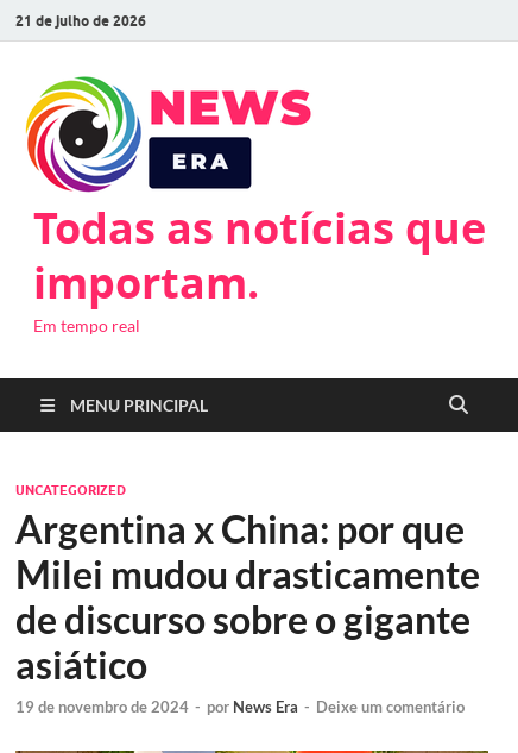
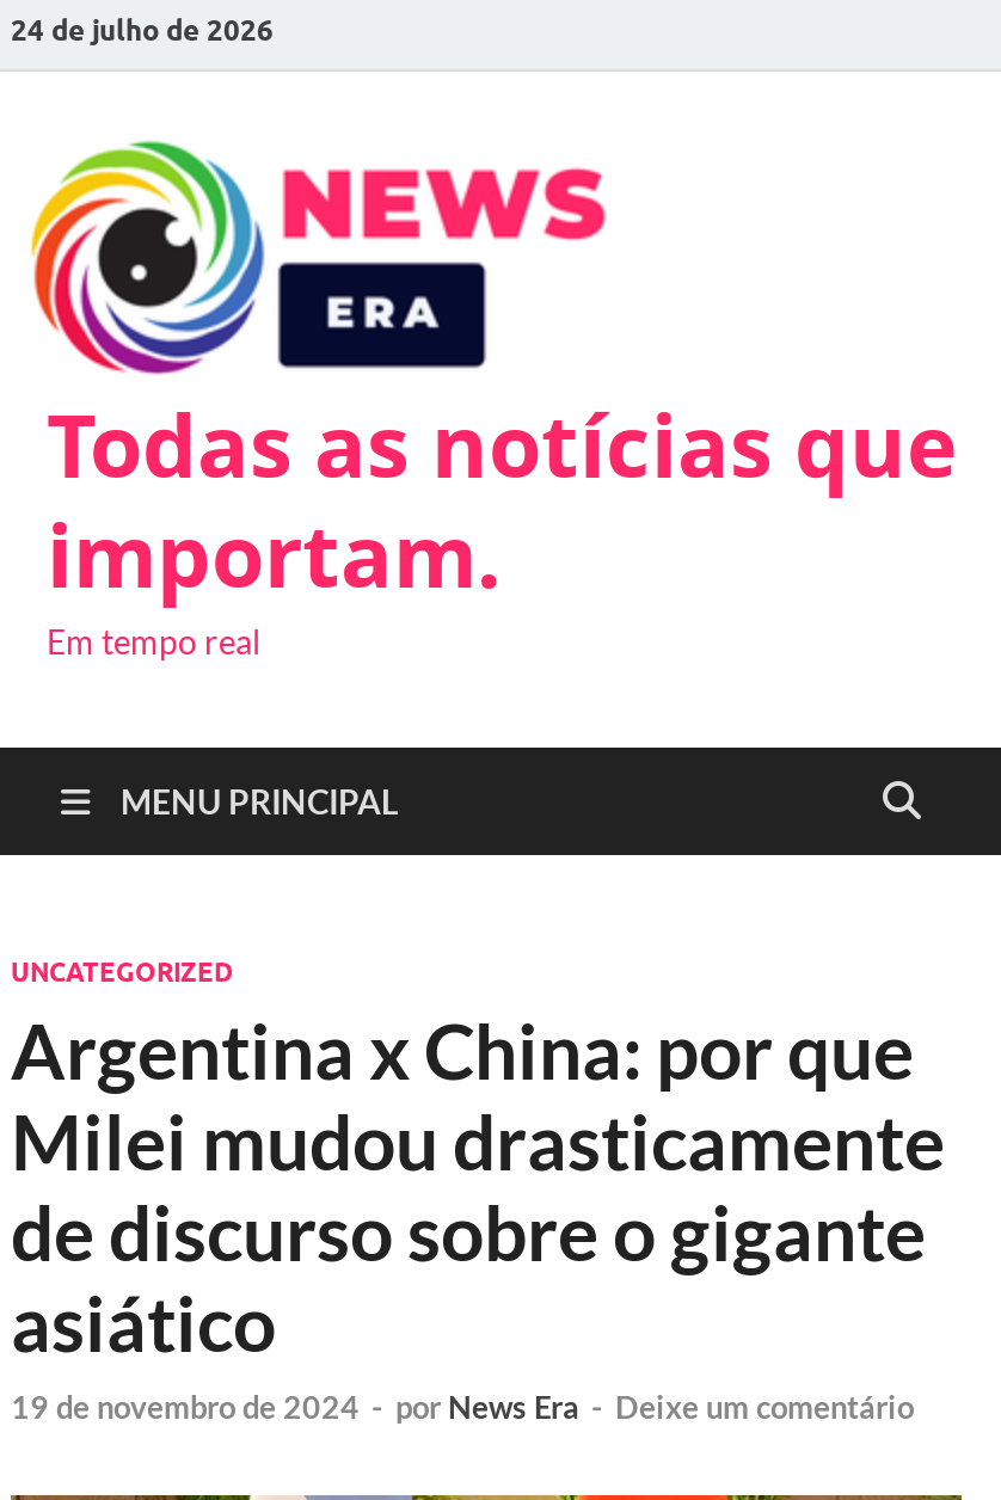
[15,11,146,29] 21 de julho de 2026 -> [11,11,274,47] 24 de julho de 2026

